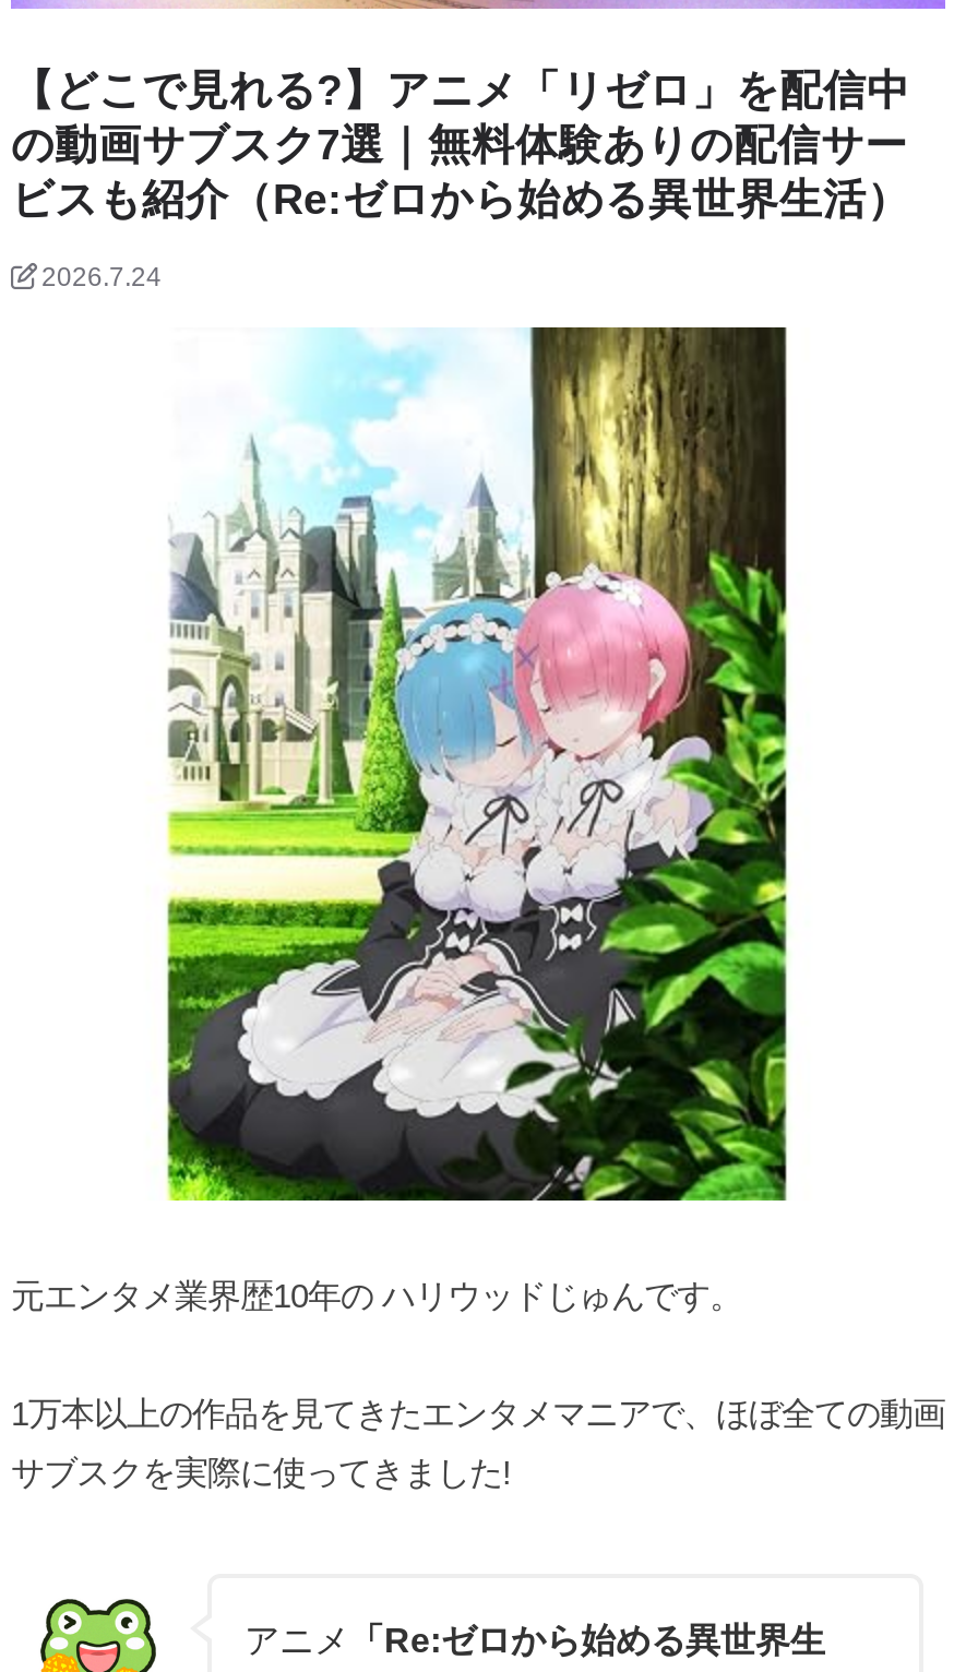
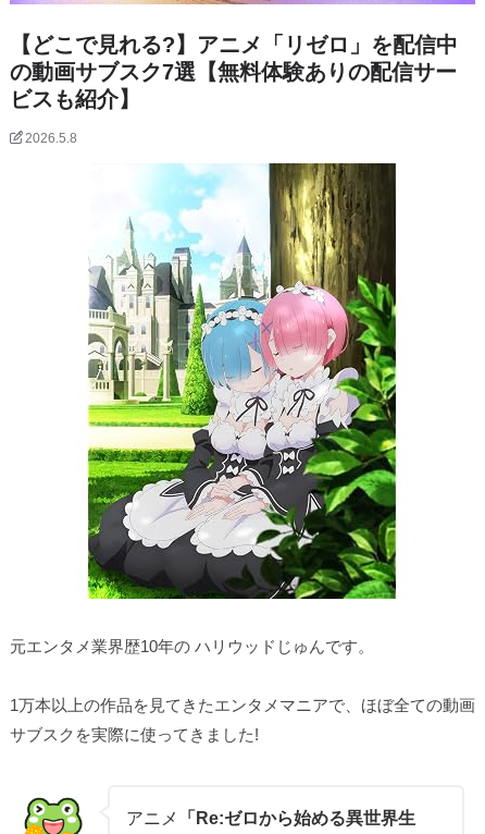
[11,120,910,223] の動画サブスク7選｜無料体験ありの配信サー | ビスも紹介（Re:ゼロから始める異世界生活） -> [10,60,457,111] の動画サブスク7選【無料体験ありの配信サー | ビスも紹介】
[41,262,162,292] 2026.7.24 -> [25,131,77,146] 2026.5.8

